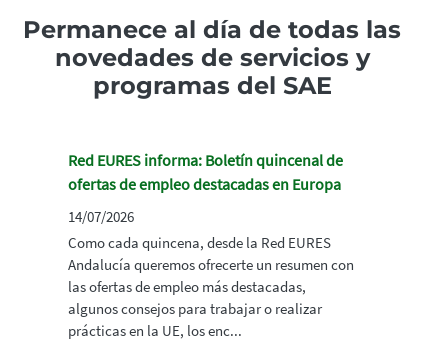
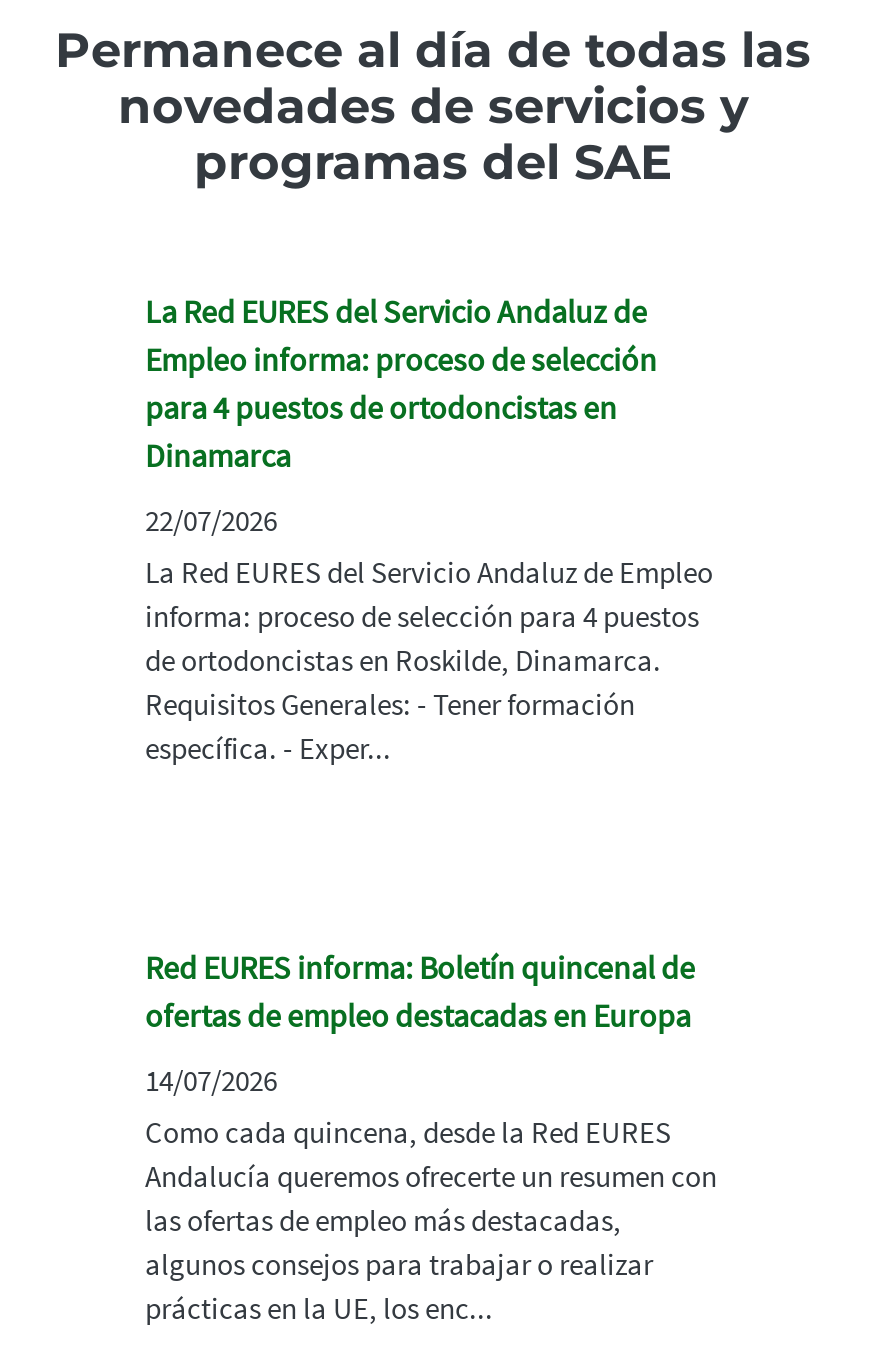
none -> [145,291,713,767] La Red EURES del Servicio Andaluz de | Empleo informa: proceso de selección | para 4 puestos de ortodoncistas en | Dinamarca | 22/07/2026 | La Red EURES del Servicio Andaluz de Empleo | informa: proceso de selección para 4 puestos | de ortodoncistas en Roskilde, Dinamarca. | Requisitos Generales: - Tener formación | específica. - Exper...

